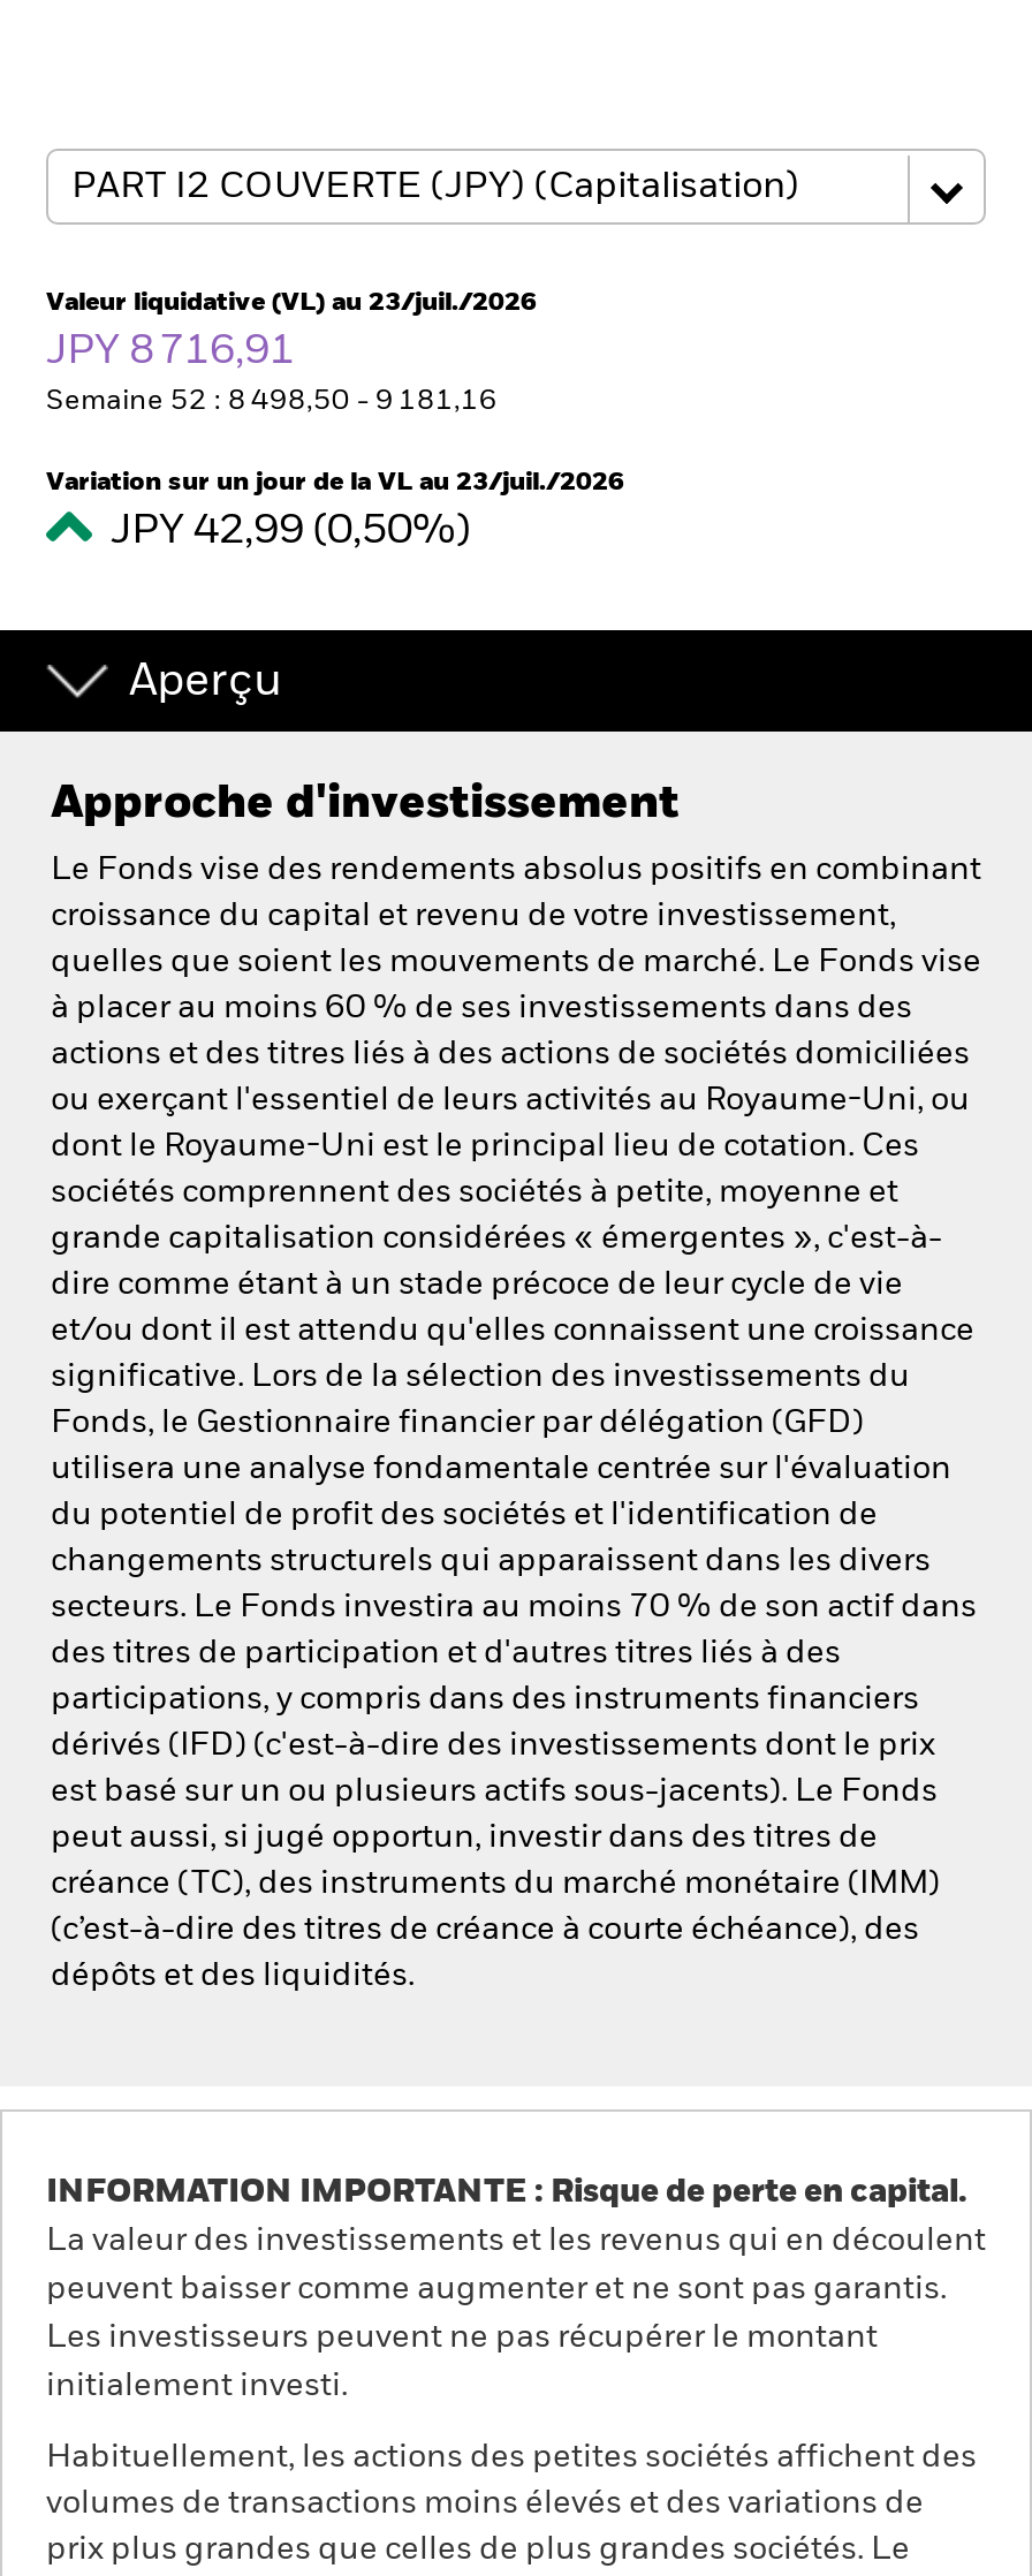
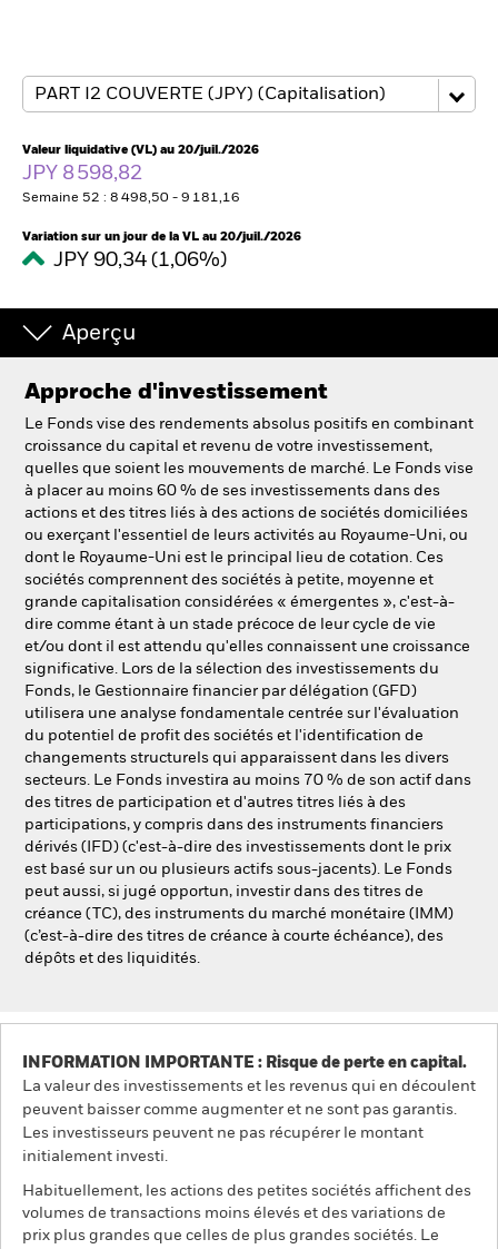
[46,289,537,315] Valeur liquidative (VL) au 23/juil./2026 -> [22,144,259,156] Valeur liquidative (VL) au 20/juil./2026
[46,331,304,372] JPY 8 716,91 -> [22,164,147,184] JPY 8 598,82
[46,469,624,494] Variation sur un jour de la VL au 23/juil./2026 -> [22,230,301,243] Variation sur un jour de la VL au 20/juil./2026
[111,510,479,552] JPY 42,99 (0,50%) -> [53,250,231,271] JPY 90,34 (1,06%)

